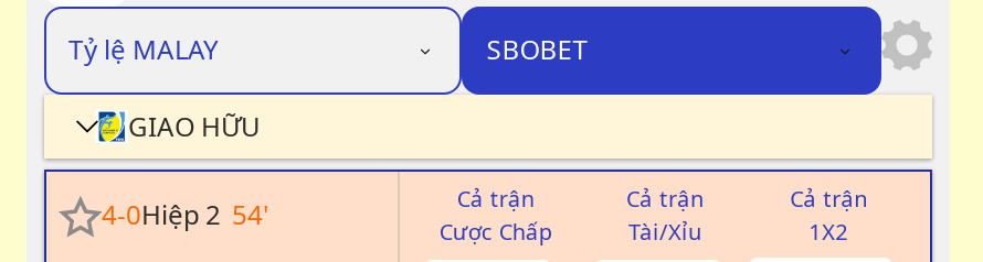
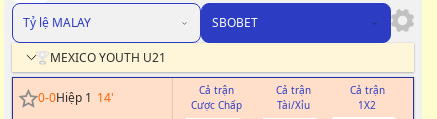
[128,108,261,145] GIAO HỮU -> [50,49,166,66] MEXICO YOUTH U21
[102,196,269,233] 4-0Hiệp 2 54' -> [38,89,114,106] 0-0Hiệp 1 14'

